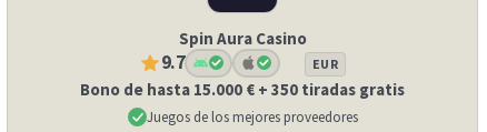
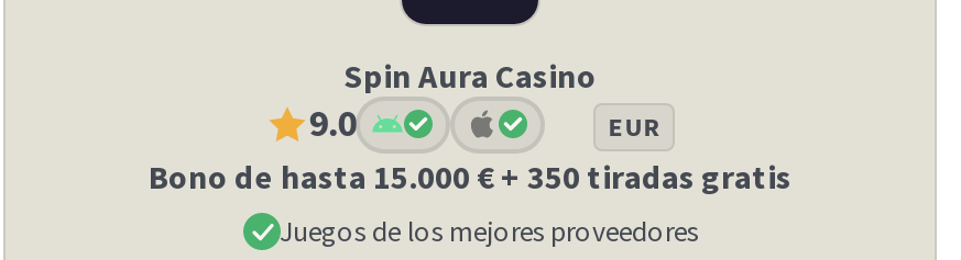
[161,50,185,75] 9.7 -> [309,100,356,148] 9.0

